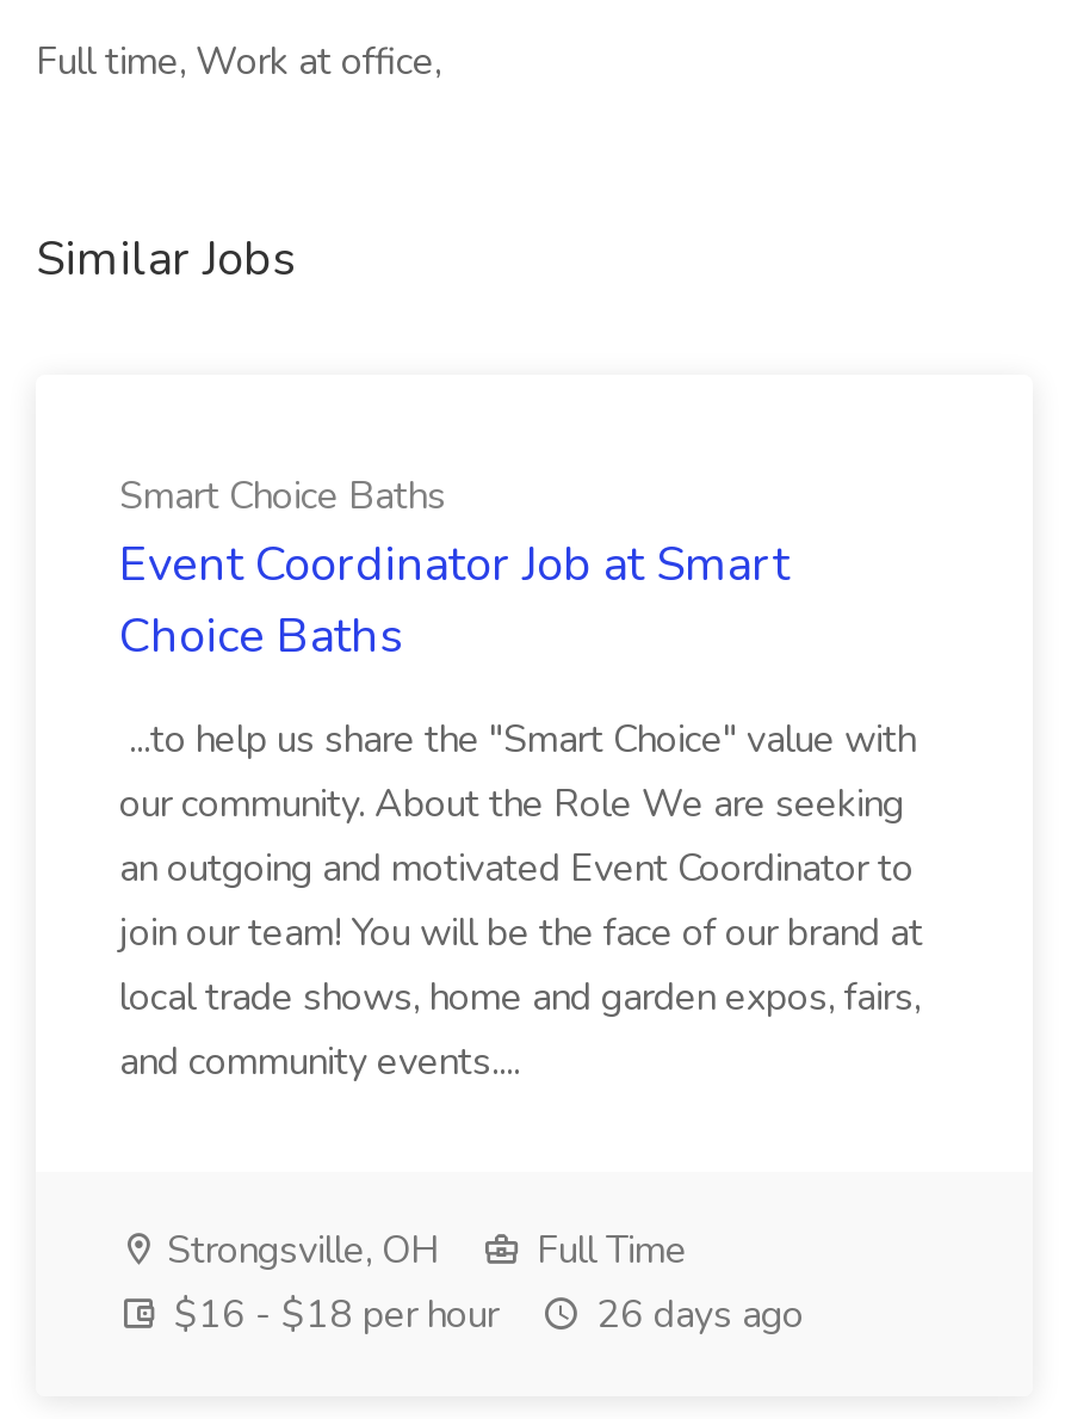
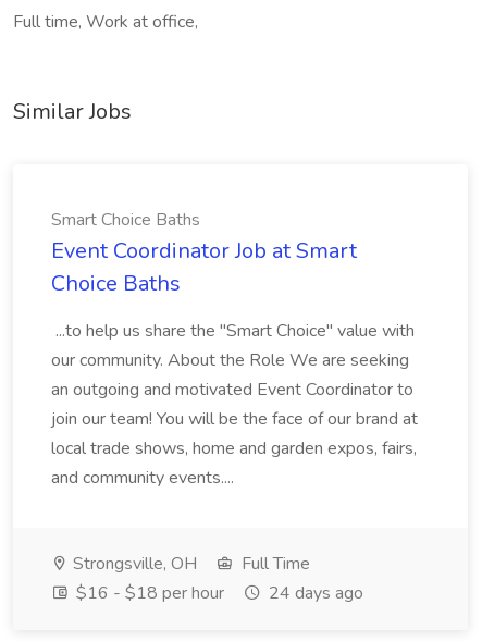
[165,1289,804,1341] $16 - $18 per hour 26 days ago -> [72,581,363,605] $16 - $18 per hour 24 days ago

